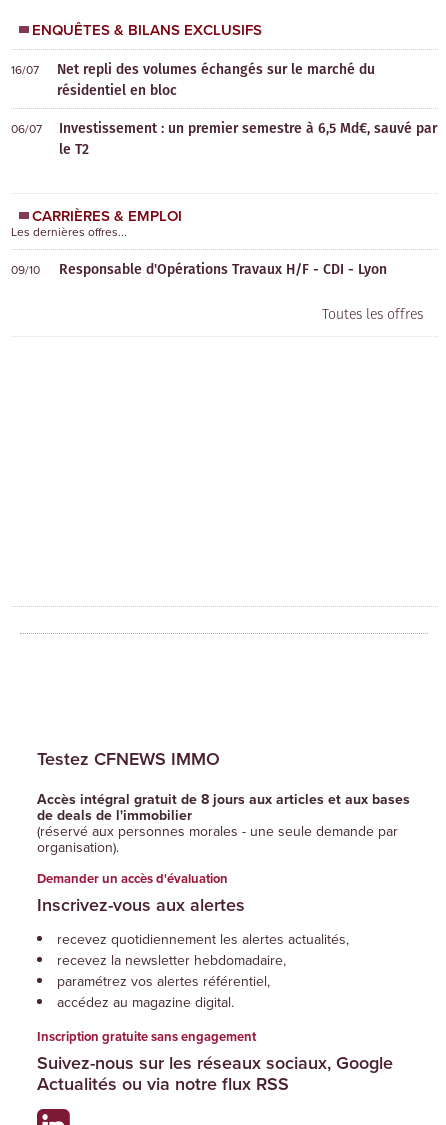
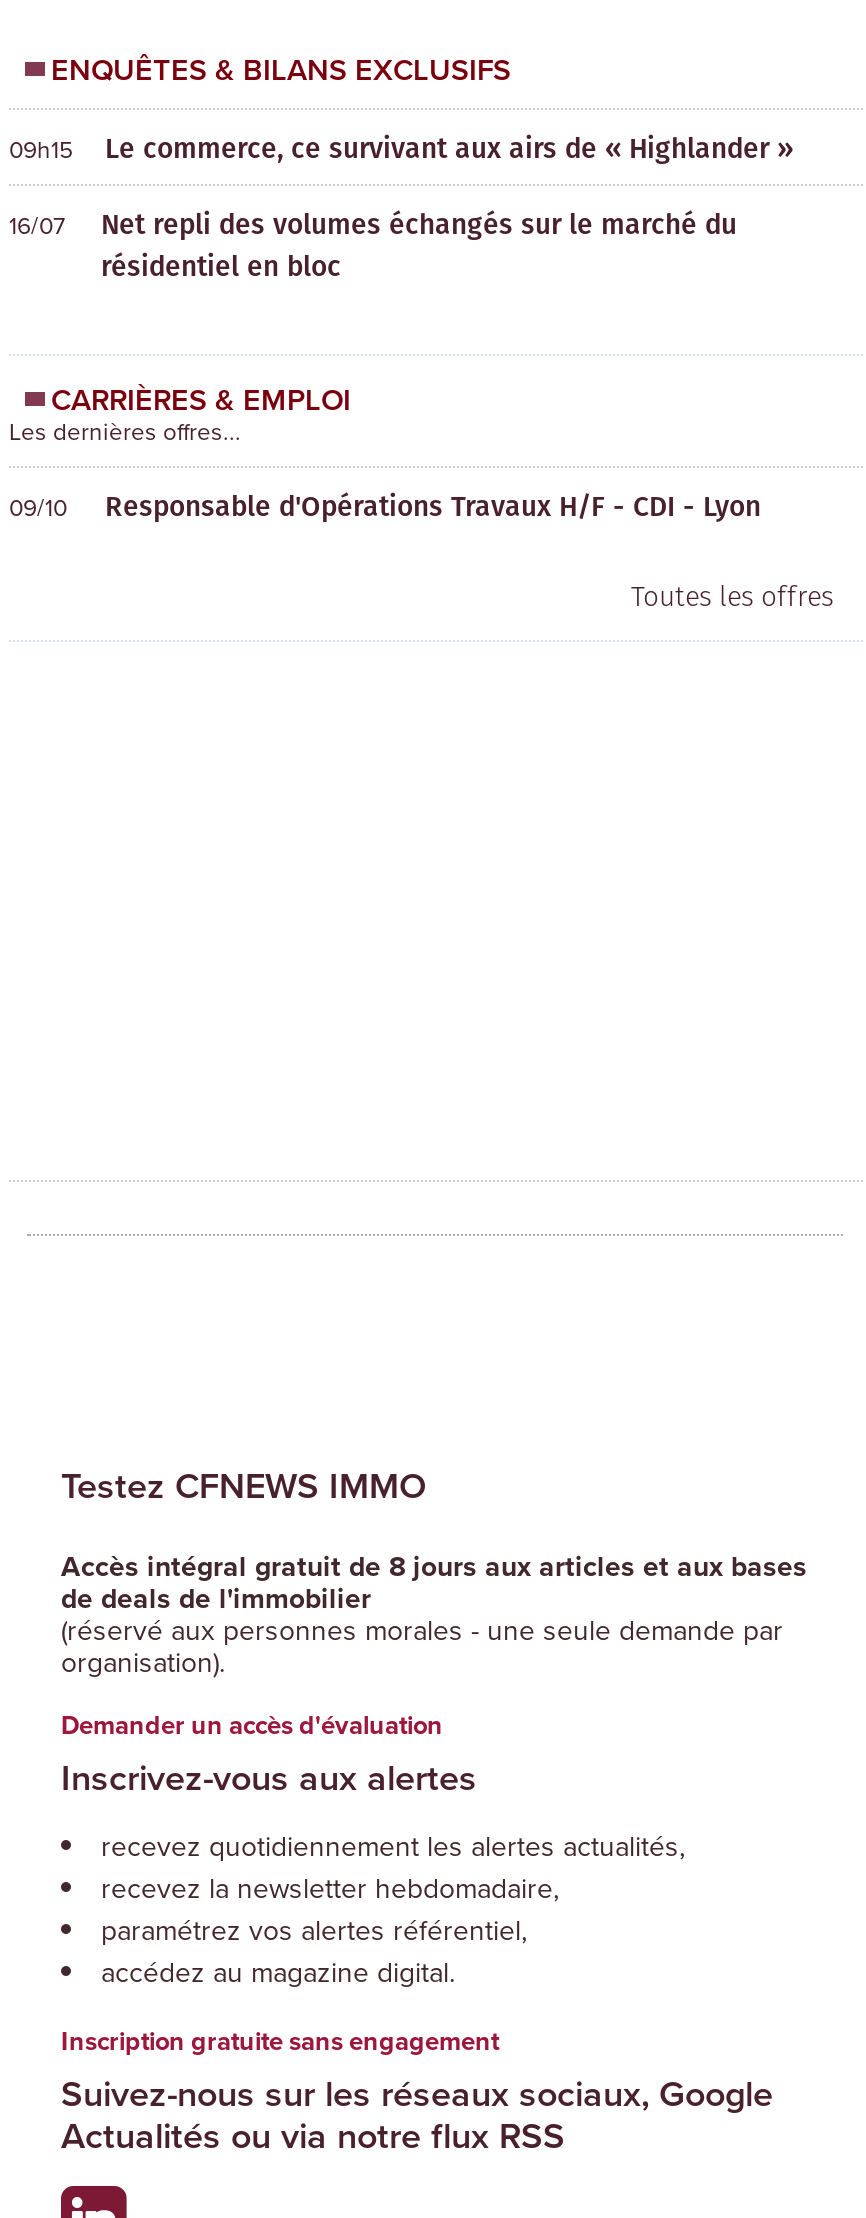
none -> [9,127,793,169] 09h15 | Le commerce, ce survivant aux airs de « Highlander »
moved [11,58,375,100] -> [9,203,737,287]: 16/07 | Net repli des volumes échangés sur le marché du | résidentiel en bloc
[11,117,437,159] 06/07 | Investissement : un premier semestre à 6,5 Md€, sauvé par | le T2 -> none

